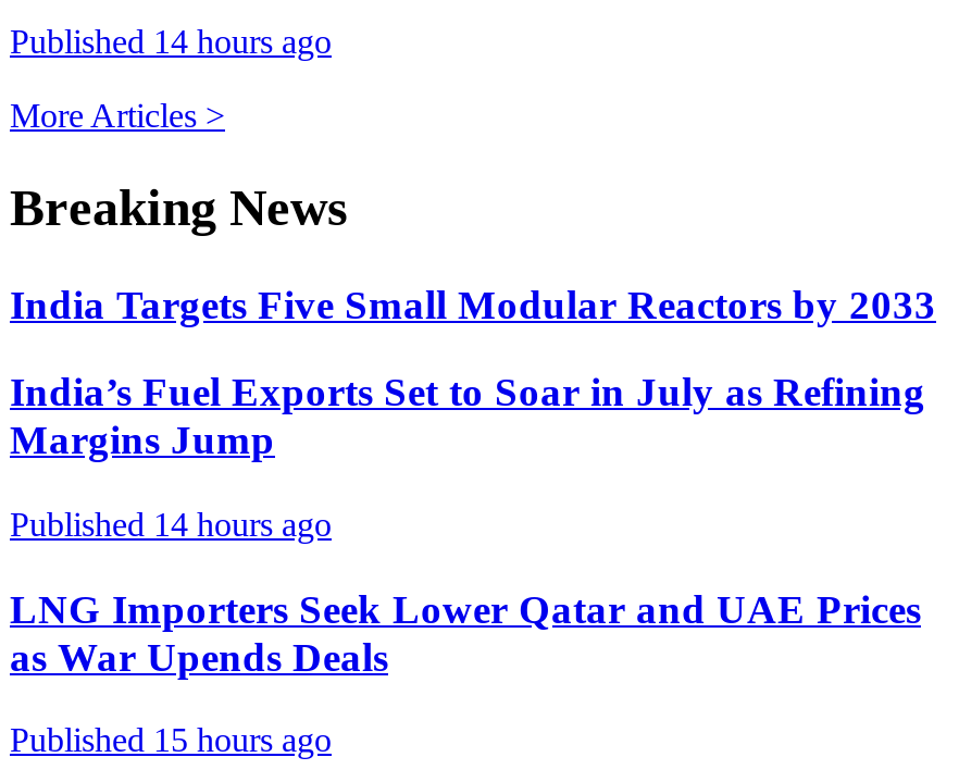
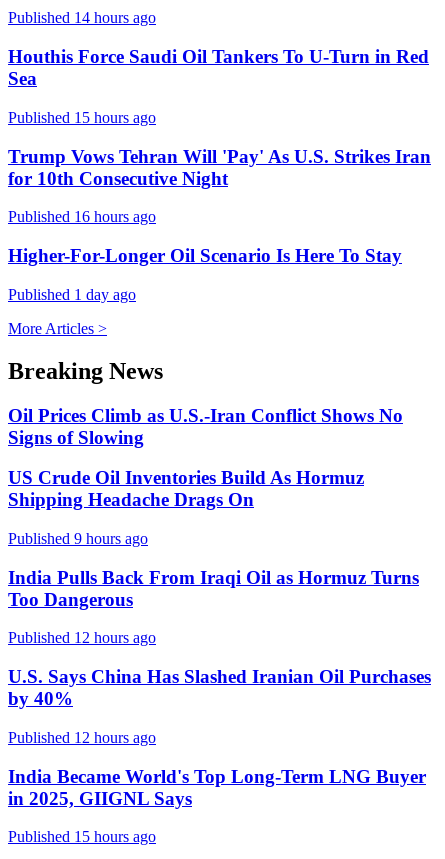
none -> [8,46,431,303] Houthis Force Saudi Oil Tankers To U-Turn in Red | Sea | Published 15 hours ago | Trump Vows Tehran Will 'Pay' As U.S. Strikes Iran | for 10th Consecutive Night | Published 16 hours ago | Higher-For-Longer Oil Scenario Is Here To Stay | Published 1 day ago
[10,281,936,680] India Targets Five Small Modular Reactors by 2033 | India’s Fuel Exports Set to Soar in July as Refining | Margins Jump | Published 14 hours ago | LNG Importers Seek Lower Qatar and UAE Prices | as War Upends Deals -> [8,405,431,809] Oil Prices Climb as U.S.-Iran Conflict Shows No | Signs of Slowing | US Crude Oil Inventories Build As Hormuz | Shipping Headache Drags On | Published 9 hours ago | India Pulls Back From Iraqi Oil as Hormuz Turns | Too Dangerous | Published 12 hours ago | U.S. Says China Has Slashed Iranian Oil Purchases | by 40% | Published 12 hours ago | India Became World's Top Long-Term LNG Buyer | in 2025, GIIGNL Says

